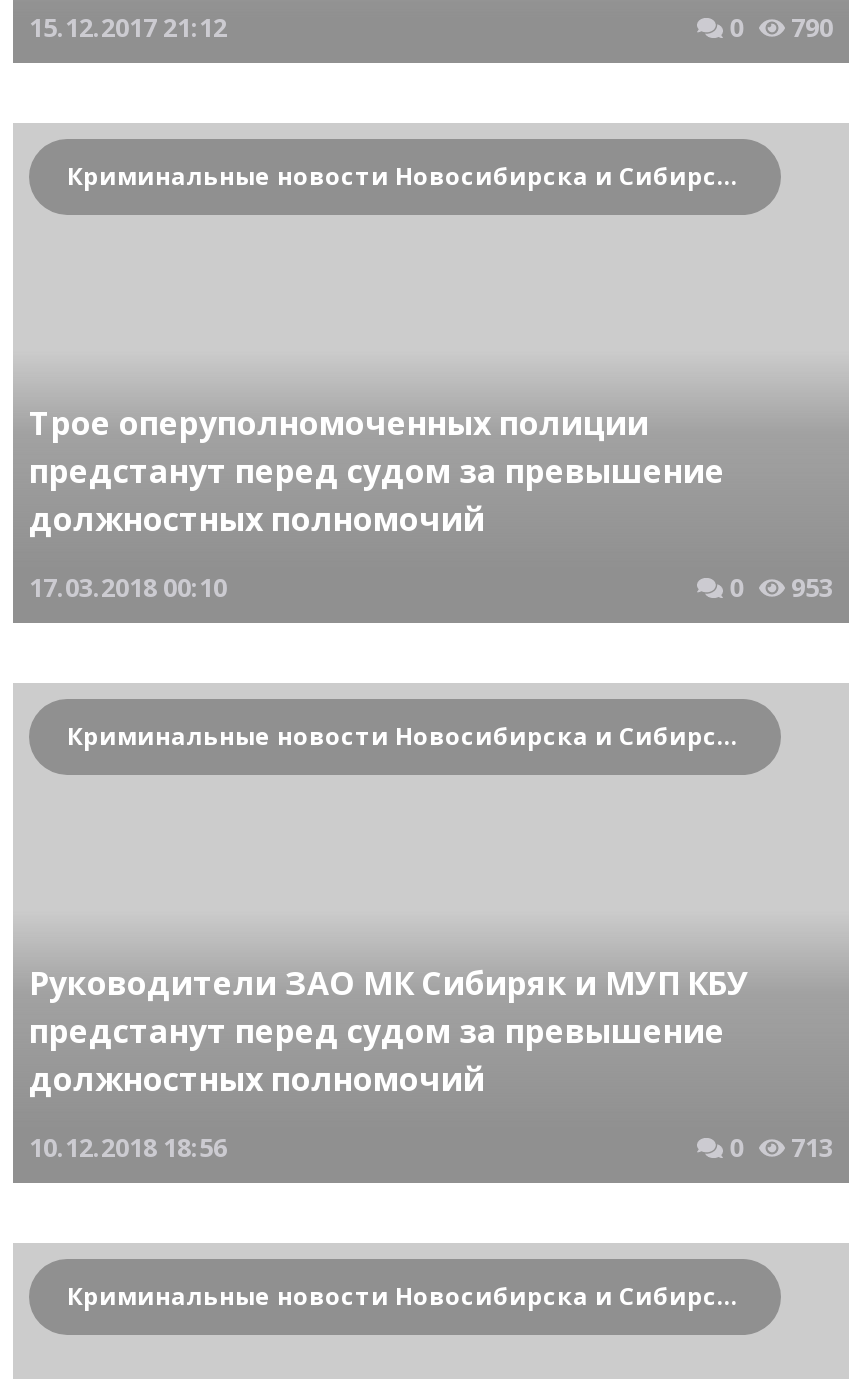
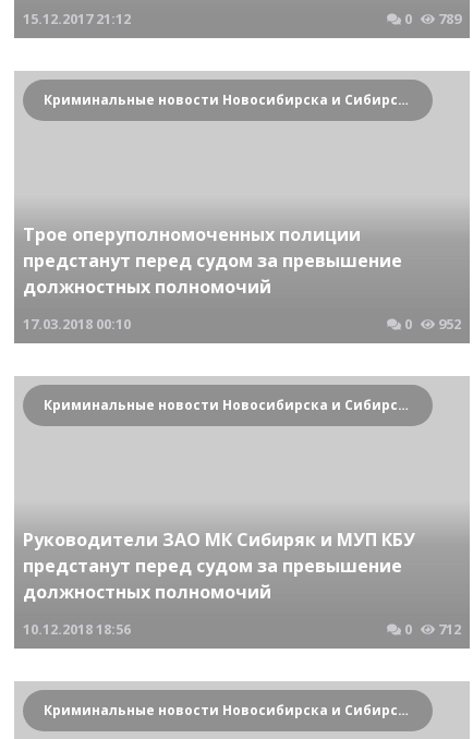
[723,9,833,45] 0 790 -> [401,9,461,28] 0 789
[723,569,833,605] 0 953 -> [401,314,461,334] 0 952
[723,1129,833,1165] 0 713 -> [401,619,461,639] 0 712

